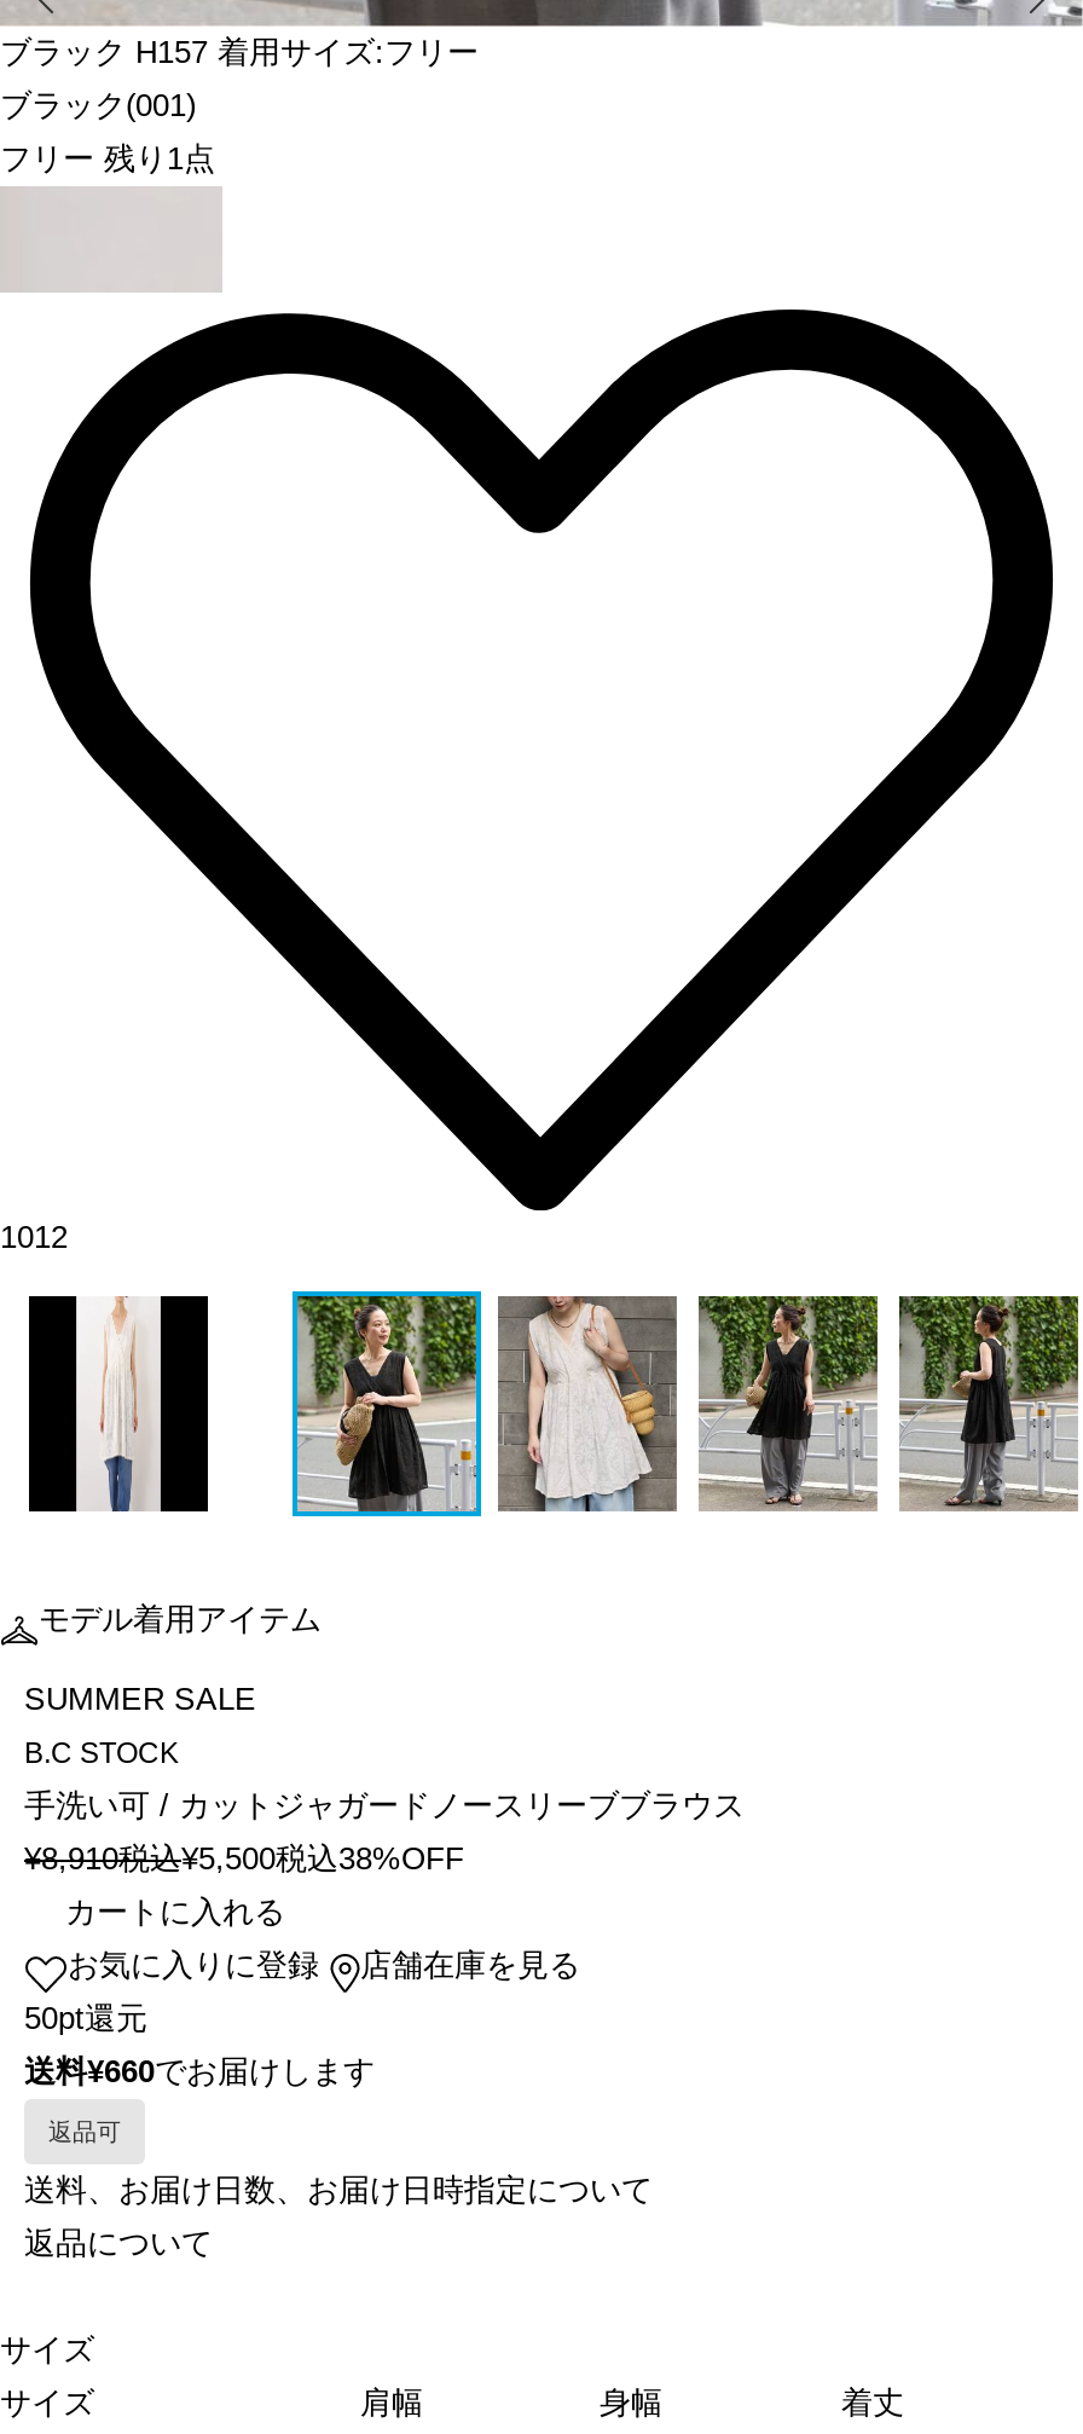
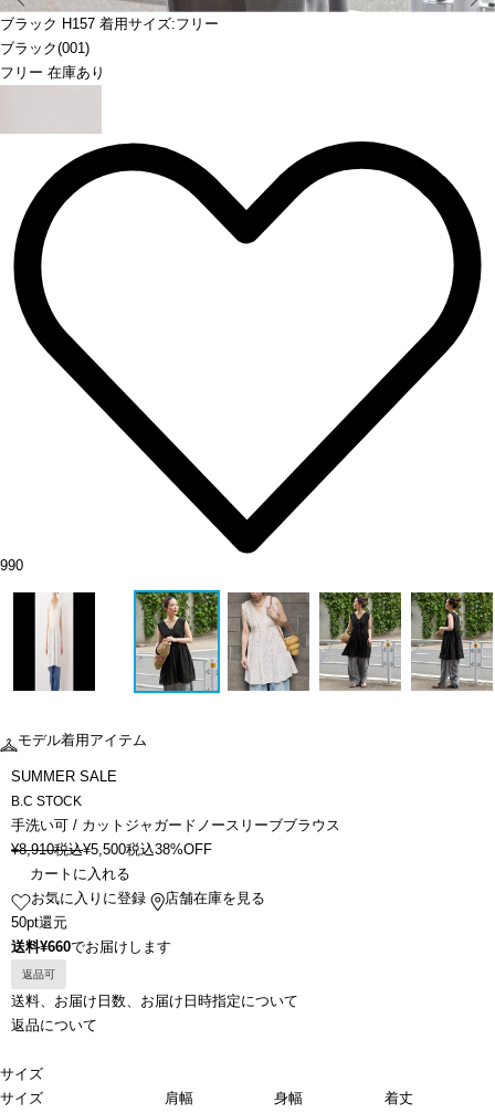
[0,139,215,176] フリー 残り1点 -> [0,64,105,80] フリー 在庫あり
[0,1220,68,1256] 1012 -> [0,557,23,574] 990

